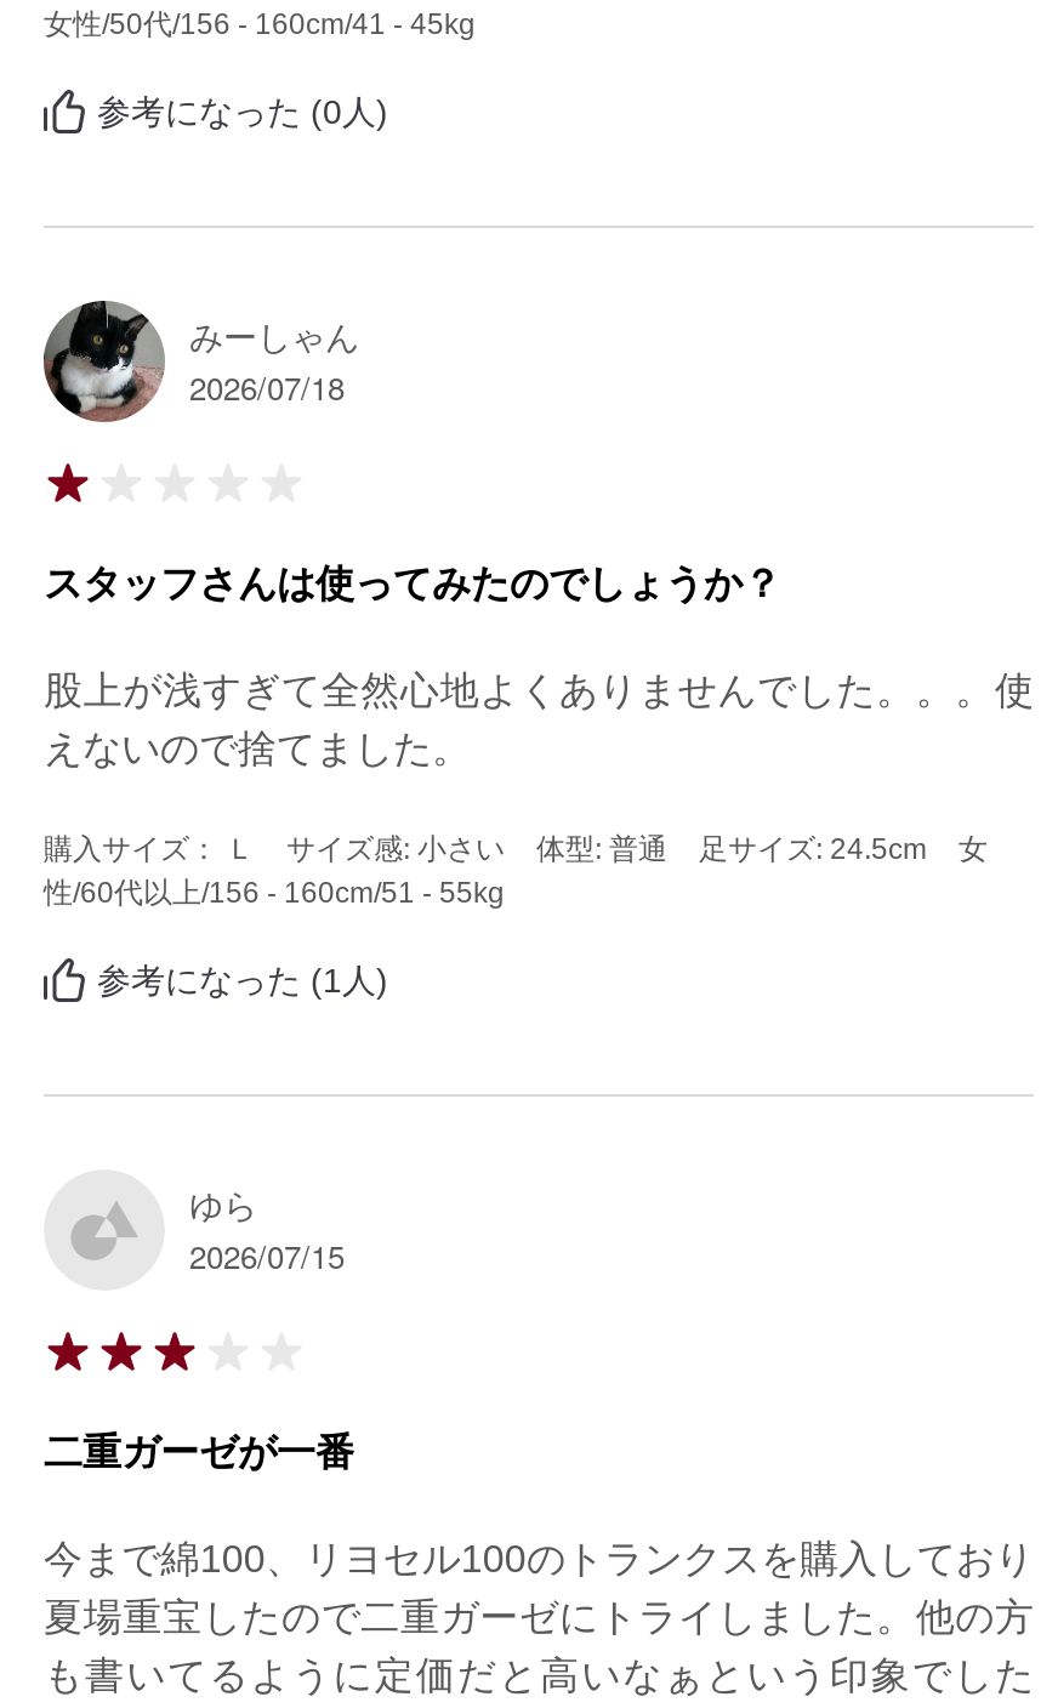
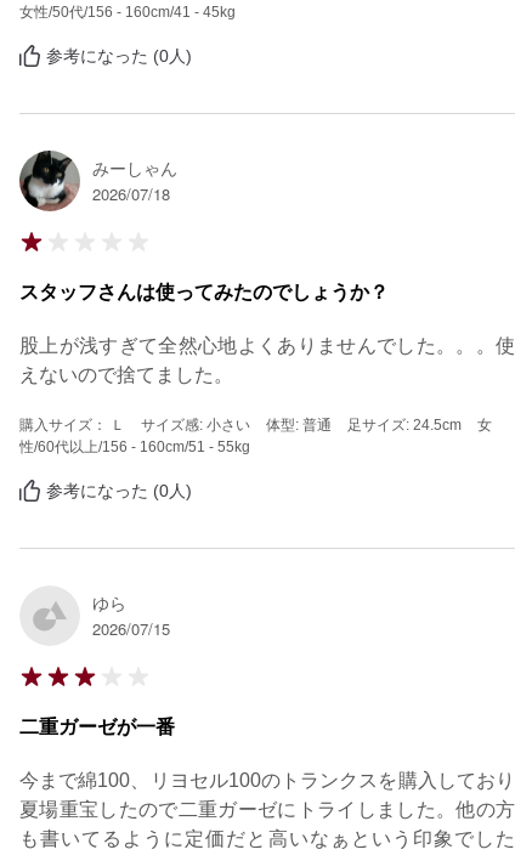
[97,960,388,998] 参考になった (1人) -> [46,480,192,500] 参考になった (0人)

